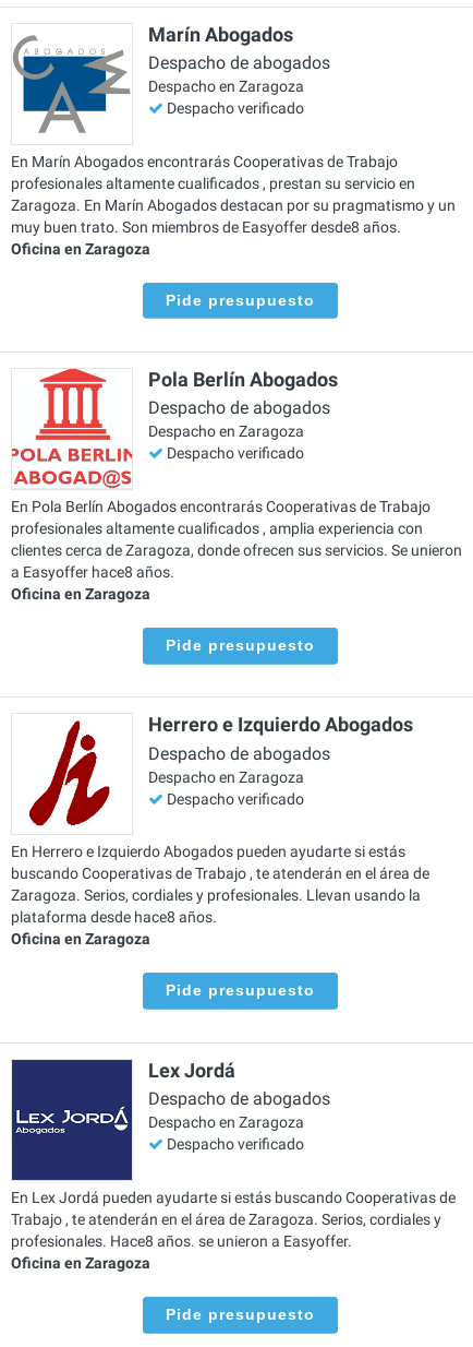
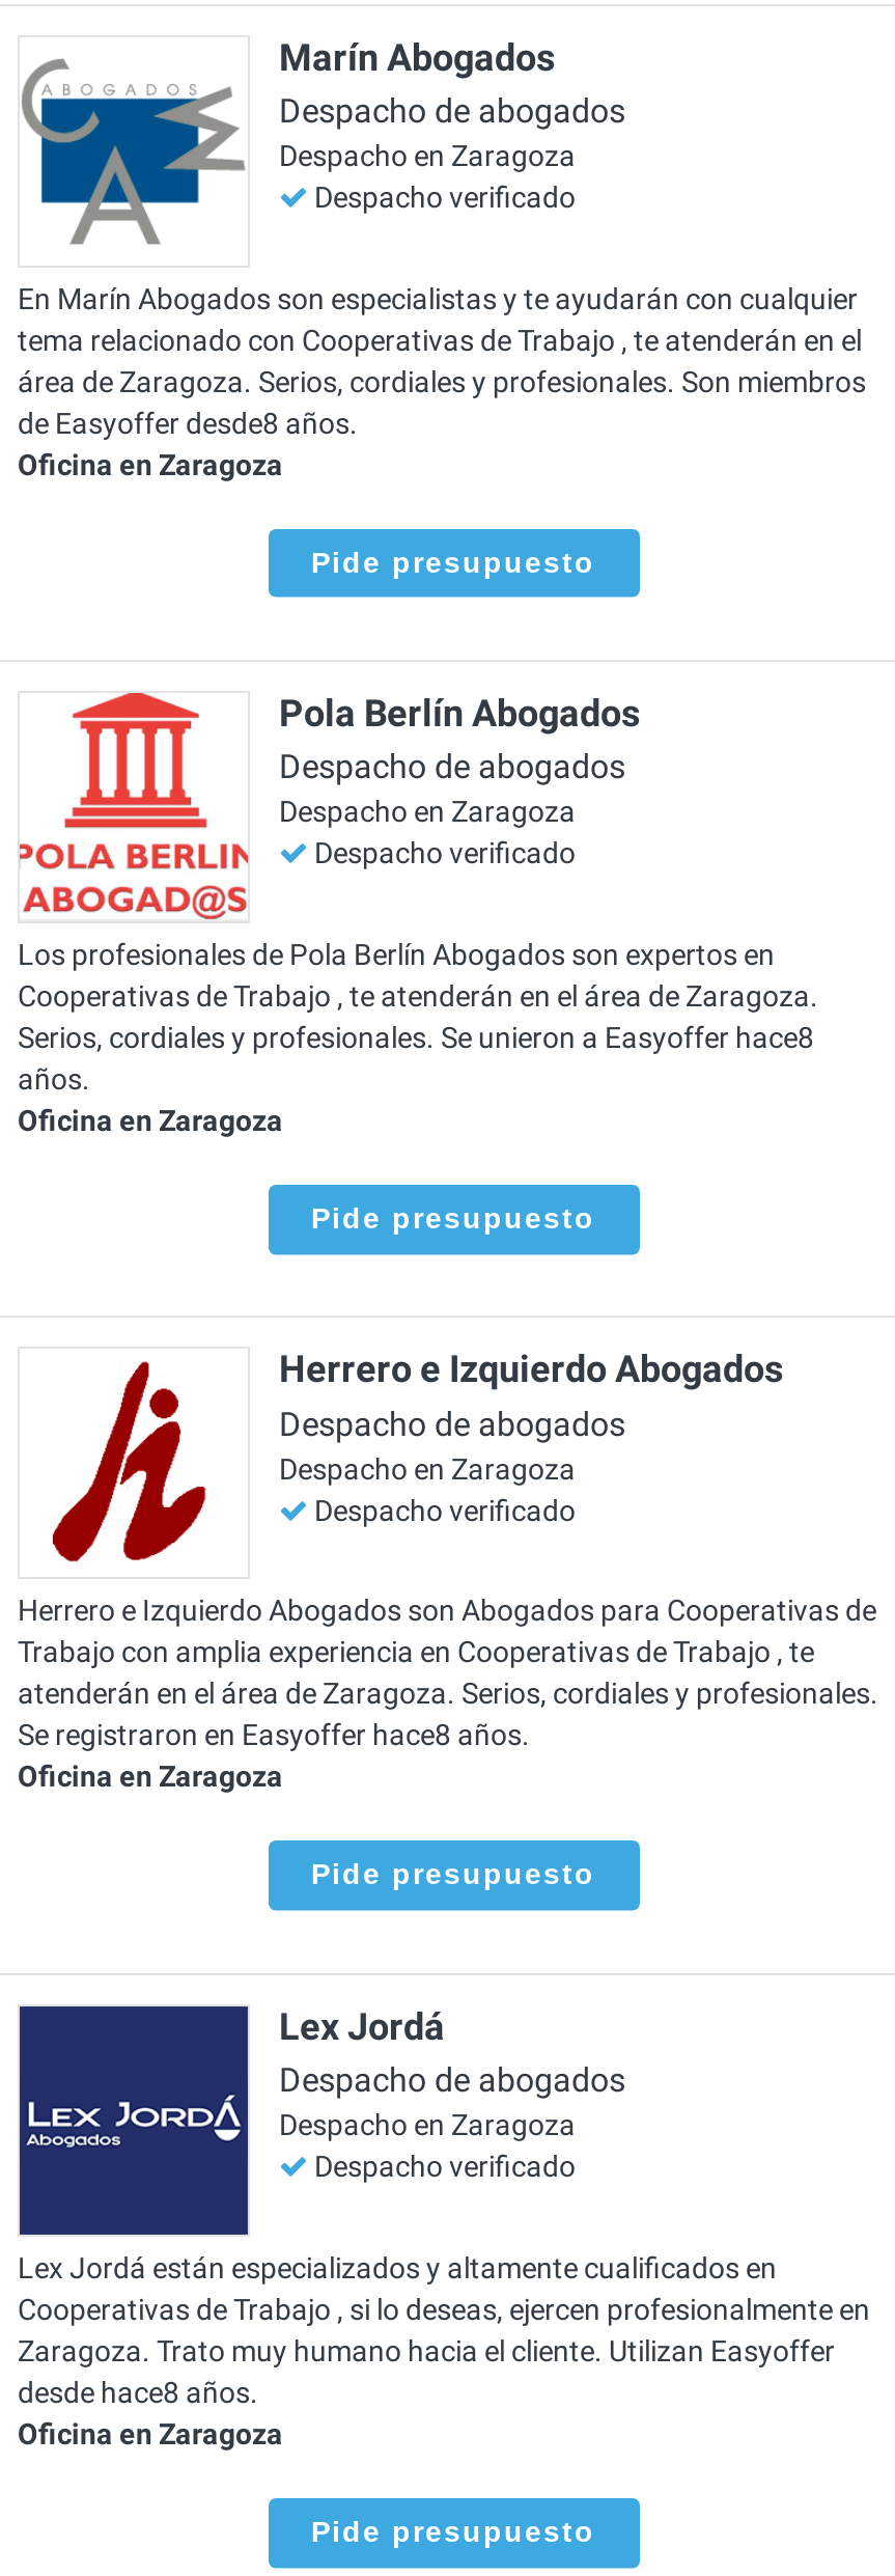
[11,152,456,235] En Marín Abogados encontrarás Cooperativas de Trabajo | profesionales altamente cualificados , prestan su servicio en | Zaragoza. En Marín Abogados destacan por su pragmatismo y un | muy buen trato. Son miembros de Easyoffer desde8 años. -> [18,281,866,439] En Marín Abogados son especialistas y te ayudarán con cualquier | tema relacionado con Cooperativas de Trabajo , te atenderán en el | área de Zaragoza. Serios, cordiales y profesionales. Son miembros | de Easyoffer desde8 años.
[11,498,462,581] En Pola Berlín Abogados encontrarás Cooperativas de Trabajo | profesionales altamente cualificados , amplia experiencia con | clientes cerca de Zaragoza, donde ofrecen sus servicios. Se unieron | a Easyoffer hace8 años. -> [18,938,818,1096] Los profesionales de Pola Berlín Abogados son expertos en | Cooperativas de Trabajo , te atenderán en el área de Zaragoza. | Serios, cordiales y profesionales. Se unieron a Easyoffer hace8 | años.
[11,843,429,926] En Herrero e Izquierdo Abogados pueden ayudarte si estás | buscando Cooperativas de Trabajo , te atenderán en el área de | Zaragoza. Serios, cordiales y profesionales. Llevan usando la | plataforma desde hace8 años. -> [18,1594,878,1752] Herrero e Izquierdo Abogados son Abogados para Cooperativas de | Trabajo con amplia experiencia en Cooperativas de Trabajo , te | atenderán en el área de Zaragoza. Serios, cordiales y profesionales. | Se registraron en Easyoffer hace8 años.
[11,1188,456,1250] En Lex Jordá pueden ayudarte si estás buscando Cooperativas de | Trabajo , te atenderán en el área de Zaragoza. Serios, cordiales y | profesionales. Hace8 años. se unieron a Easyoffer. -> [18,2251,870,2408] Lex Jordá están especializados y altamente cualificados en | Cooperativas de Trabajo , si lo deseas, ejercen profesionalmente en | Zaragoza. Trato muy humano hacia el cliente. Utilizan Easyoffer | desde hace8 años.

